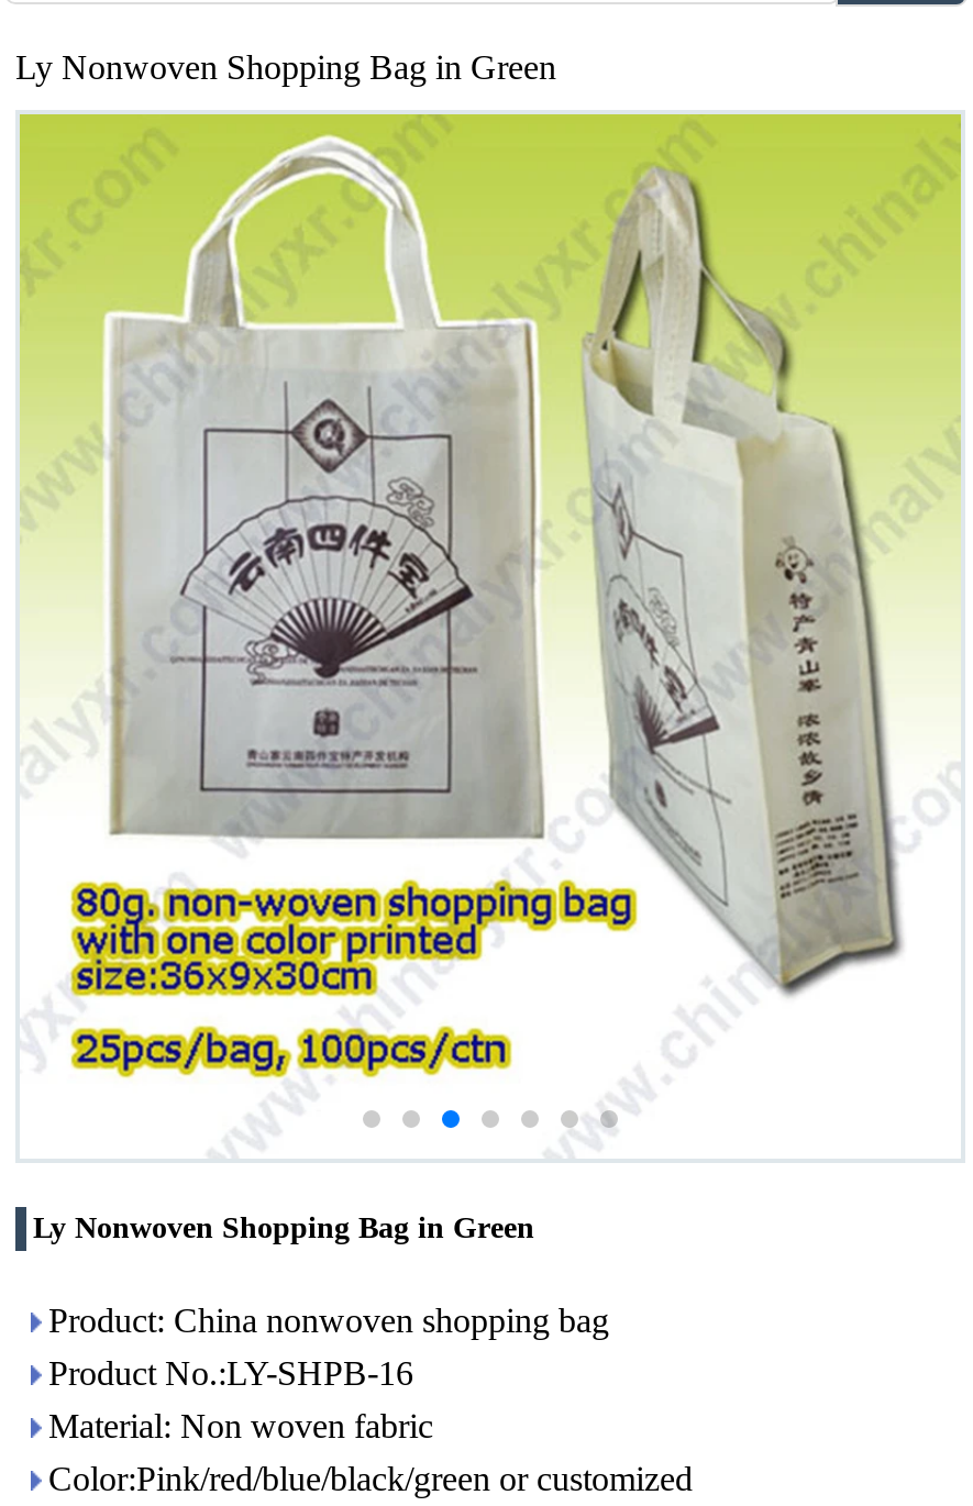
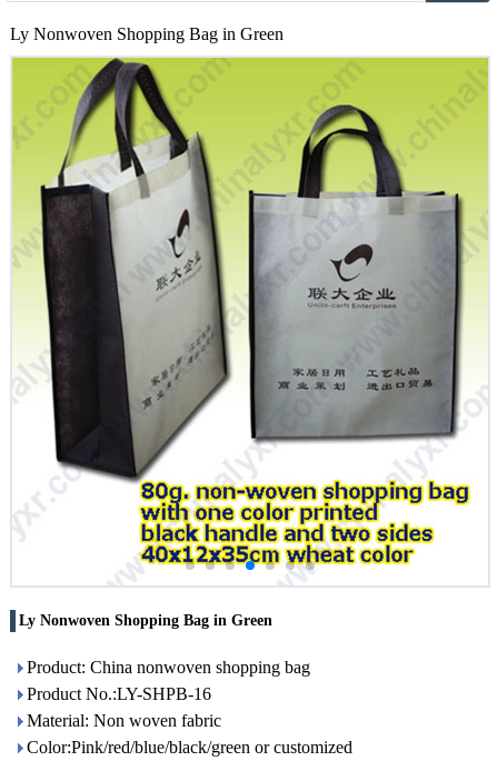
[68,114,926,1130] [image] -> [38,58,471,571] [image]

